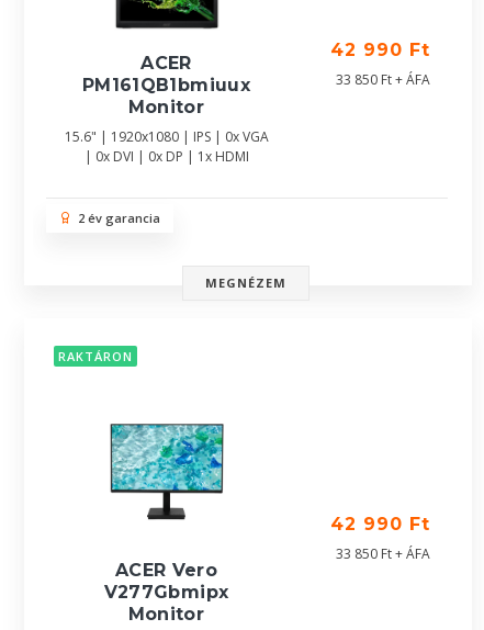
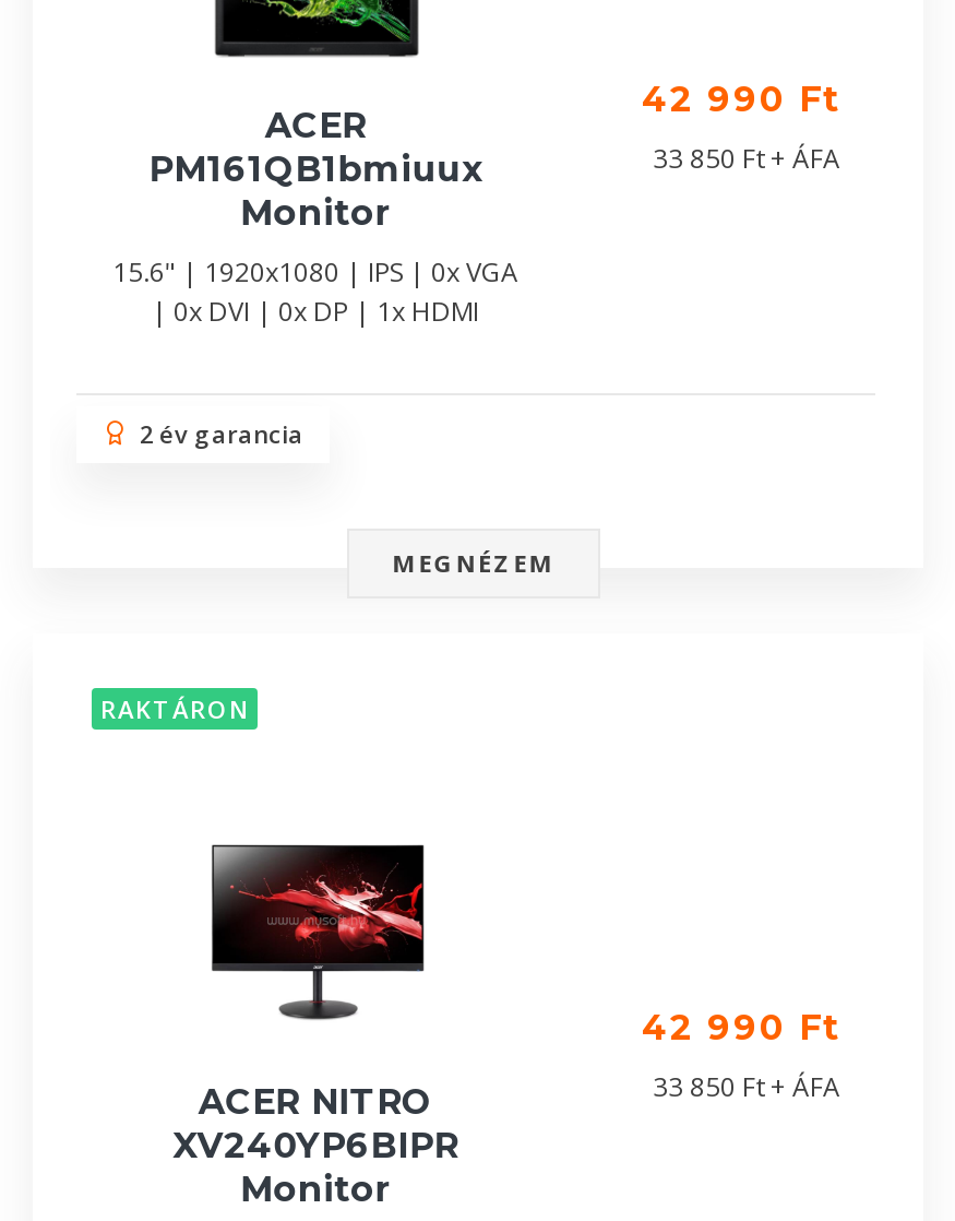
[104,423,229,603] [image] | ACER Vero | V277Gbmipx -> [172,843,458,1167] [image] | ACER NITRO | XV240YP6BIPR

